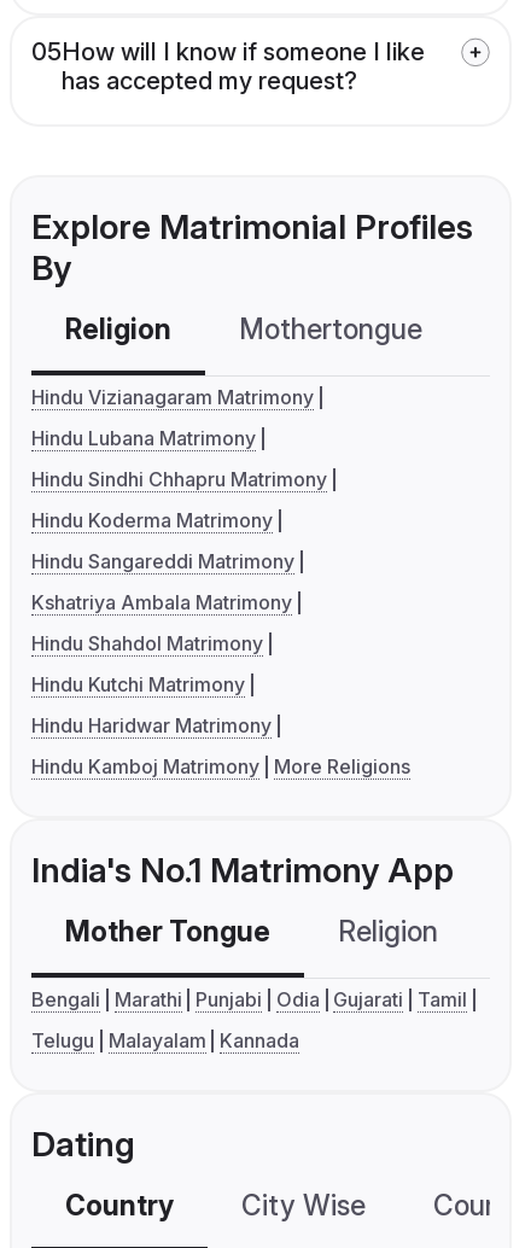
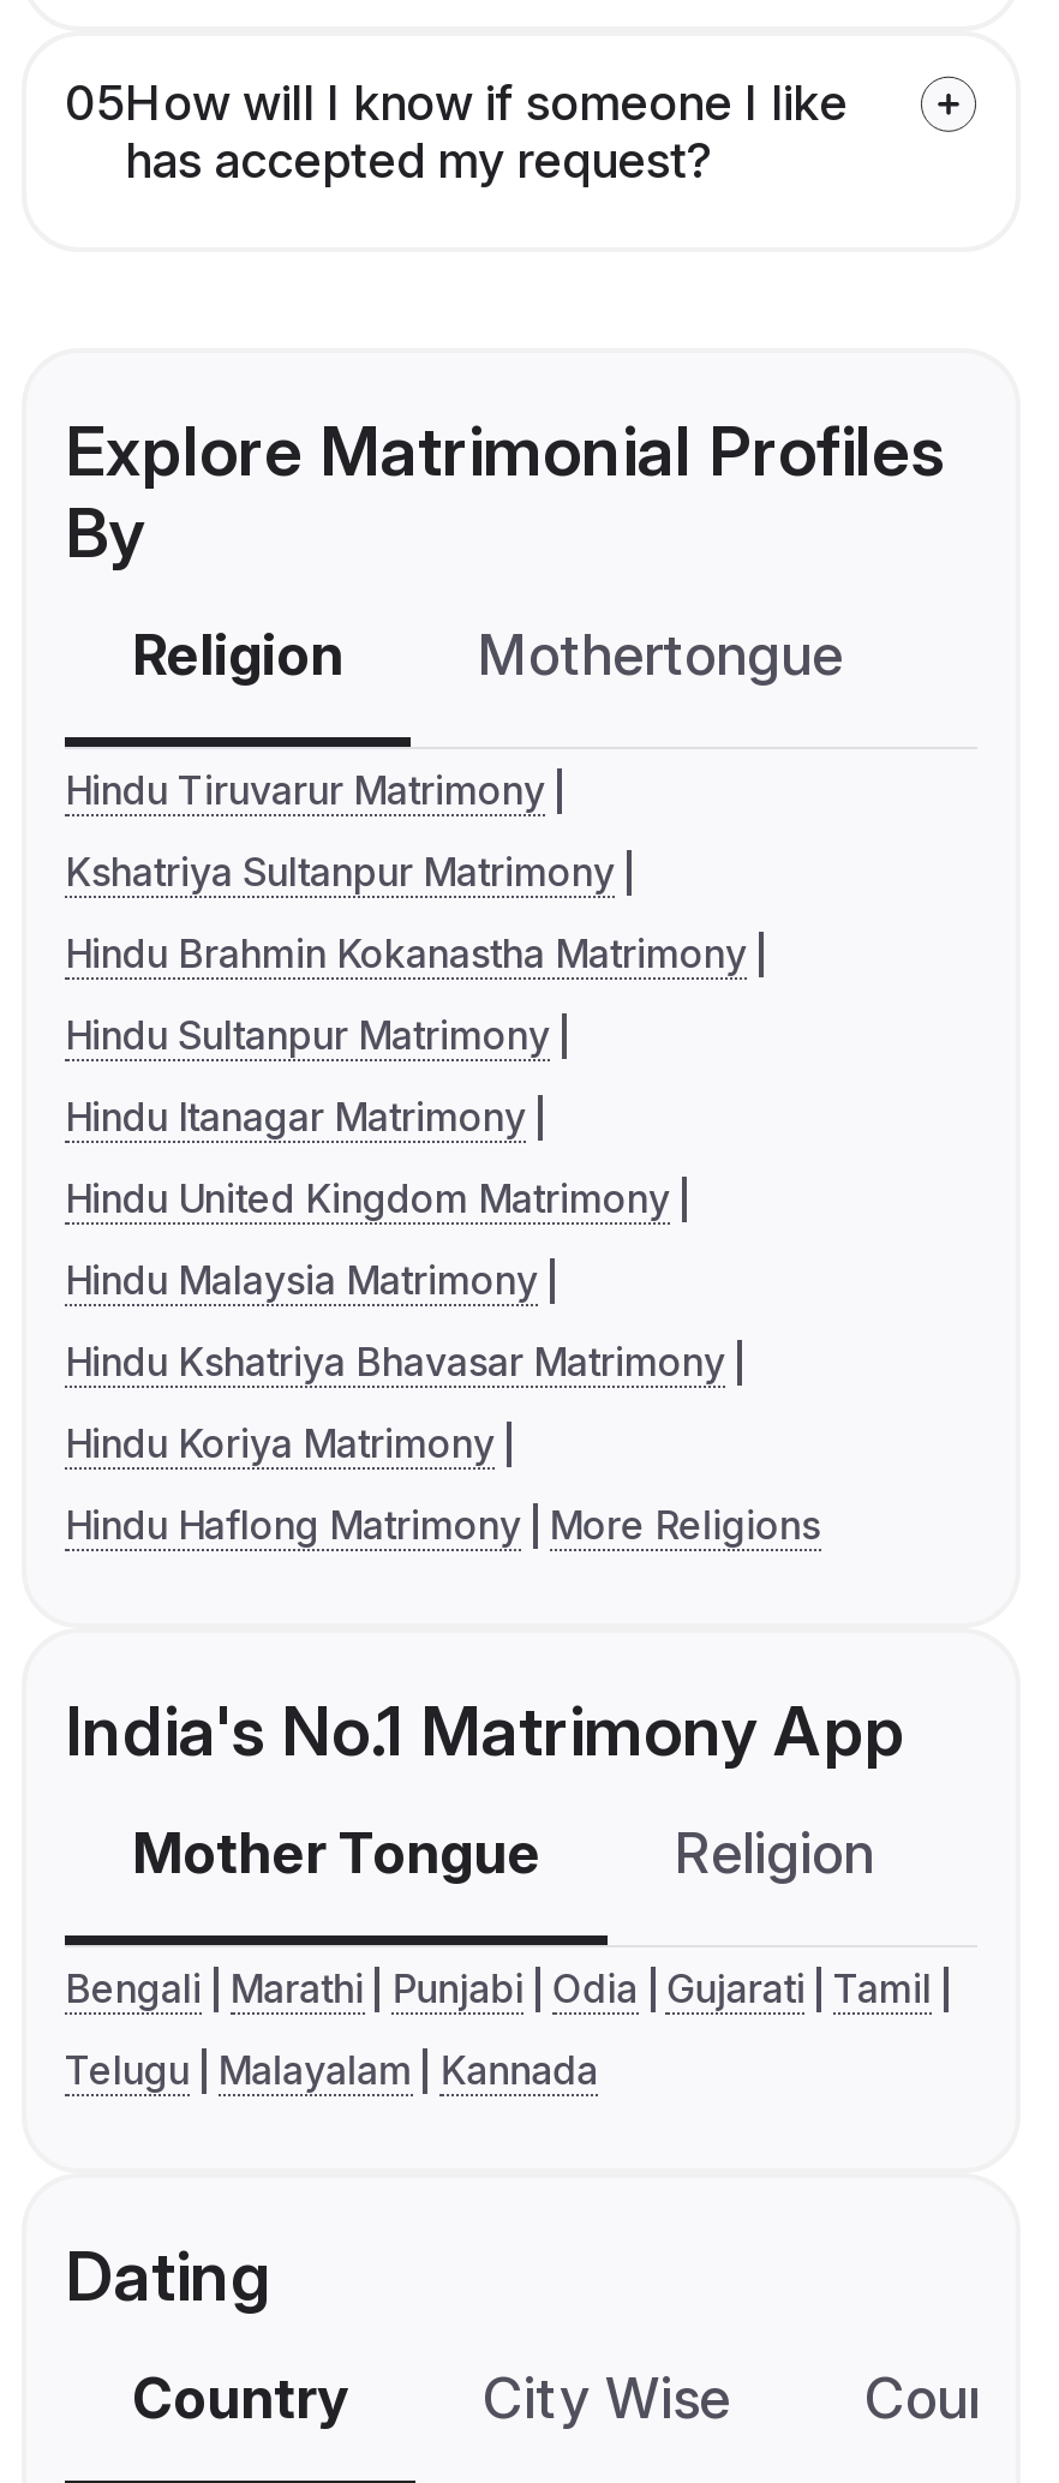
[31,385,314,410] Hindu Vizianagaram Matrimony -> [65,767,545,815] Hindu Tiruvarur Matrimony
[31,426,256,451] Hindu Lubana Matrimony -> [65,848,615,896] Kshatriya Sultanpur Matrimony
[31,467,327,492] Hindu Sindhi Chhapru Matrimony -> [65,930,747,978] Hindu Brahmin Kokanastha Matrimony
[31,508,273,533] Hindu Koderma Matrimony -> [65,1012,550,1060] Hindu Sultanpur Matrimony
[31,550,294,574] Hindu Sangareddi Matrimony -> [65,1093,526,1141] Hindu Itanagar Matrimony
[31,591,292,615] Kshatriya Ambala Matrimony -> [65,1175,670,1223] Hindu United Kingdom Matrimony
[31,632,263,656] Hindu Shahdol Matrimony -> [65,1257,538,1305] Hindu Malaysia Matrimony
[31,673,245,697] Hindu Kutchi Matrimony -> [65,1338,725,1386] Hindu Kshatriya Bhavasar Matrimony
[31,714,272,738] Hindu Haridwar Matrimony -> [65,1420,495,1468] Hindu Koriya Matrimony
[31,755,410,779] Hindu Kamboj Matrimony More Religions -> [65,1502,820,1550] Hindu Haflong Matrimony More Religions

